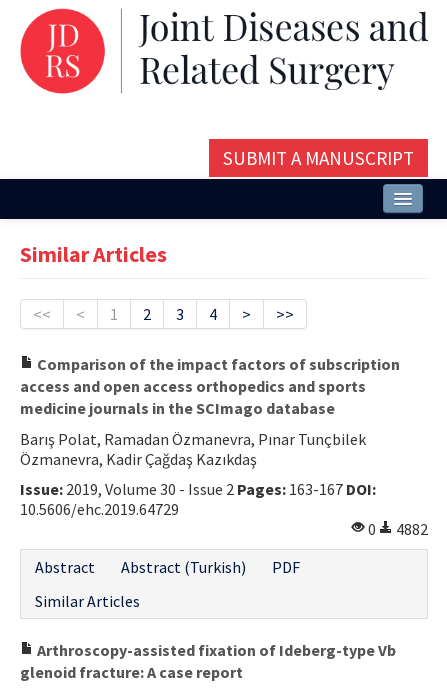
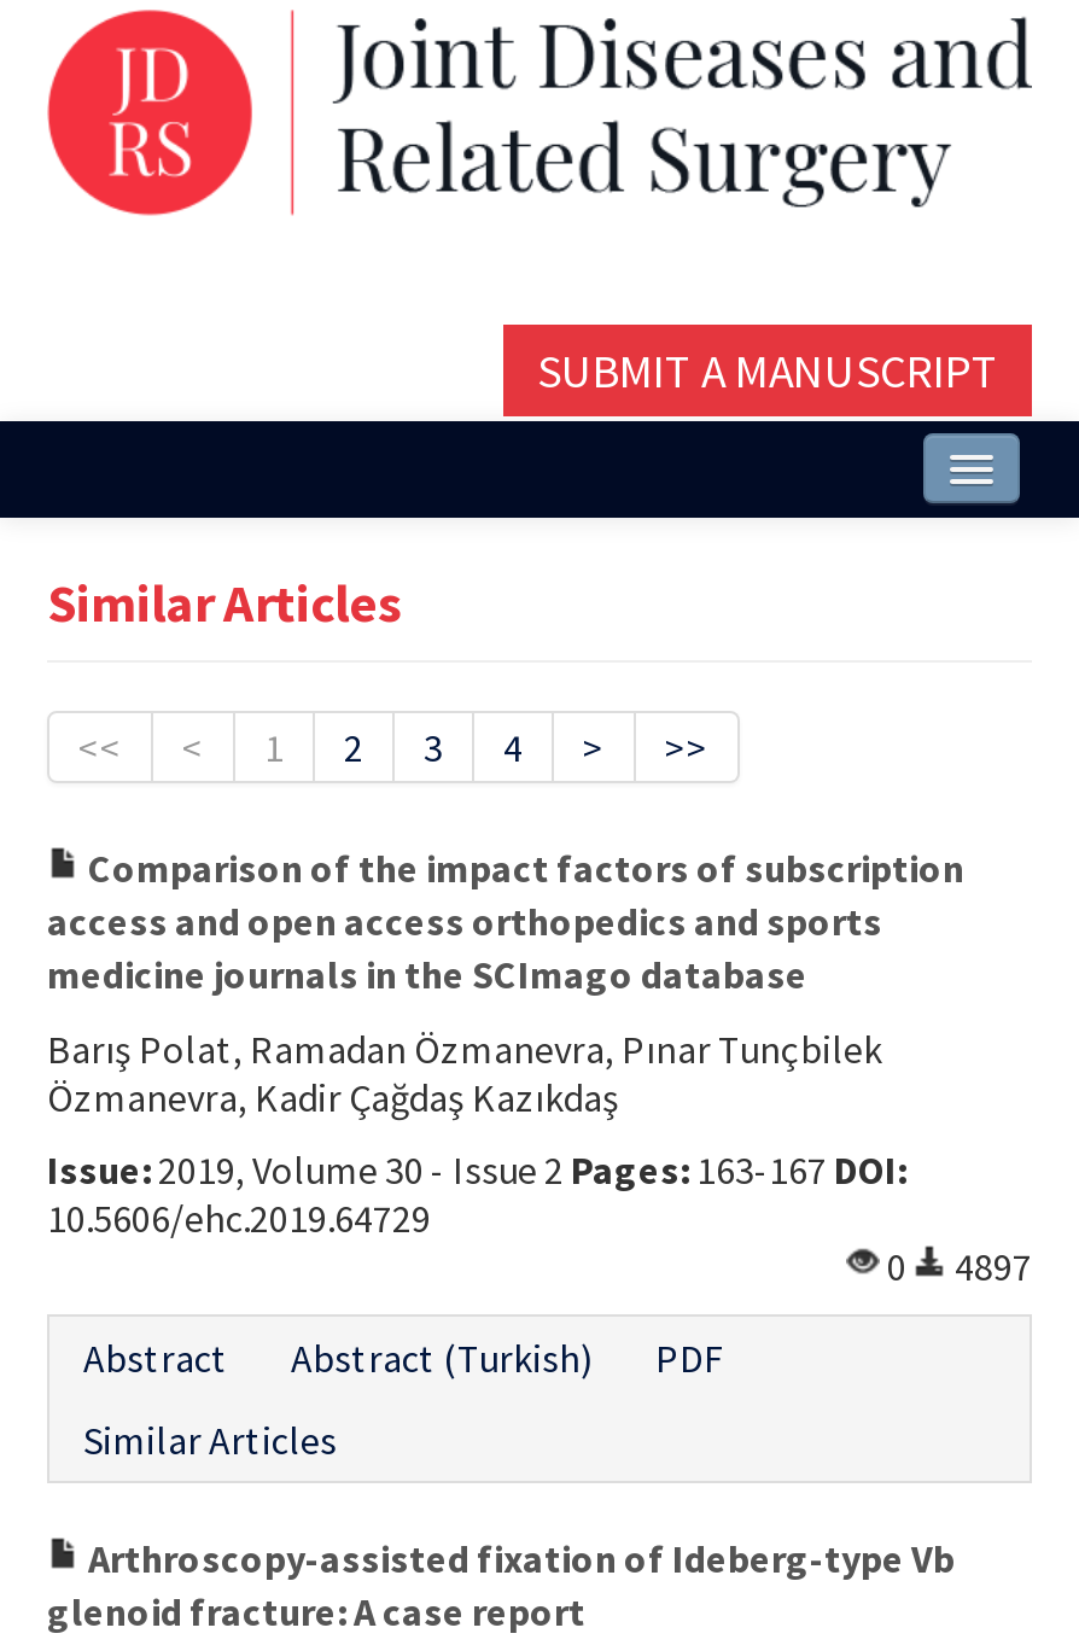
[365,519,428,539] 0 4882 -> [880,1241,1032,1289] 0 4897

